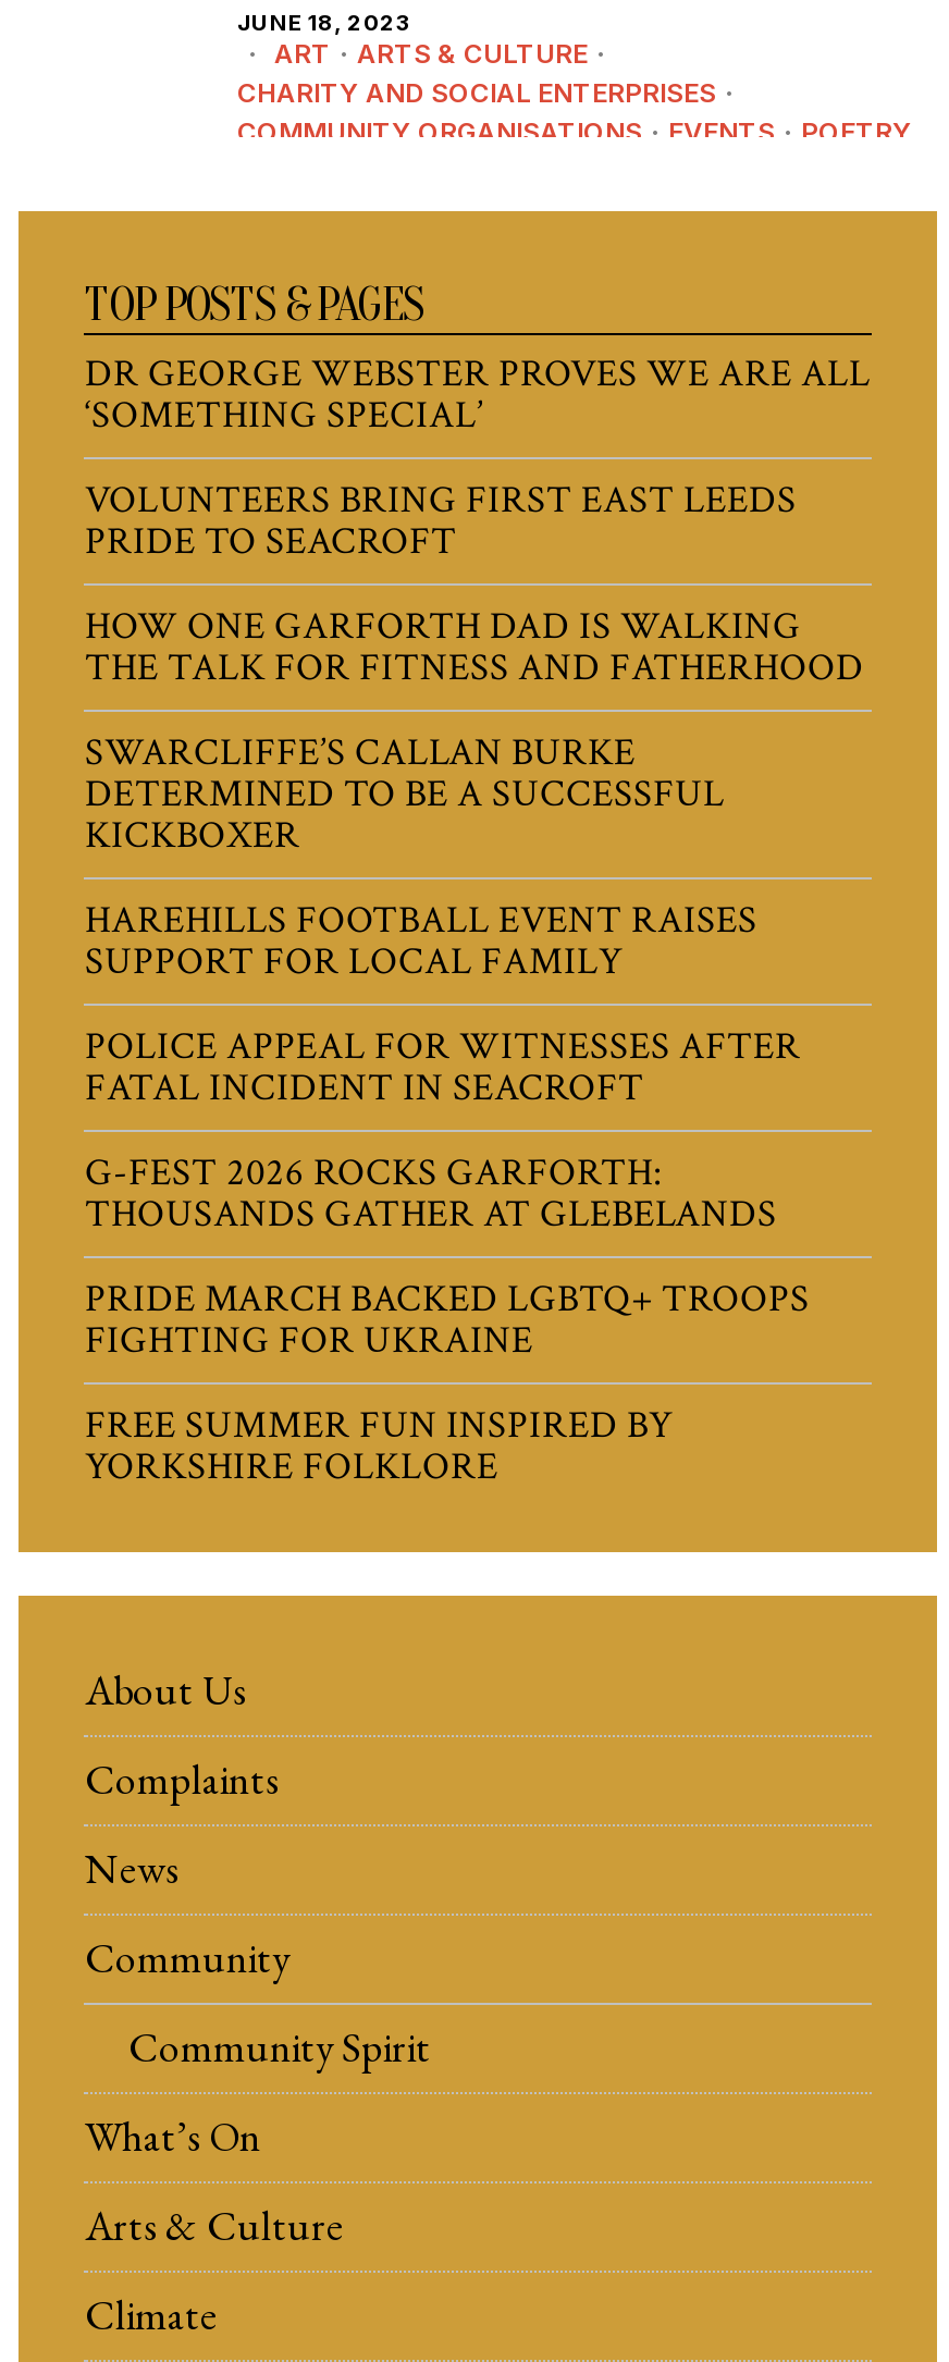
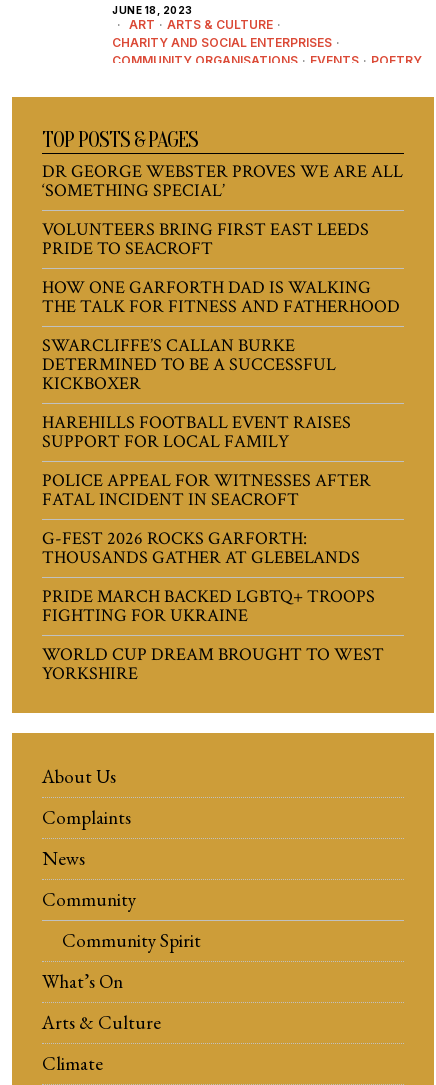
[85,1400,672,1491] FREE SUMMER FUN INSPIRED BY | YORKSHIRE FOLKLORE -> [42,643,384,685] WORLD CUP DREAM BROUGHT TO WEST | YORKSHIRE

